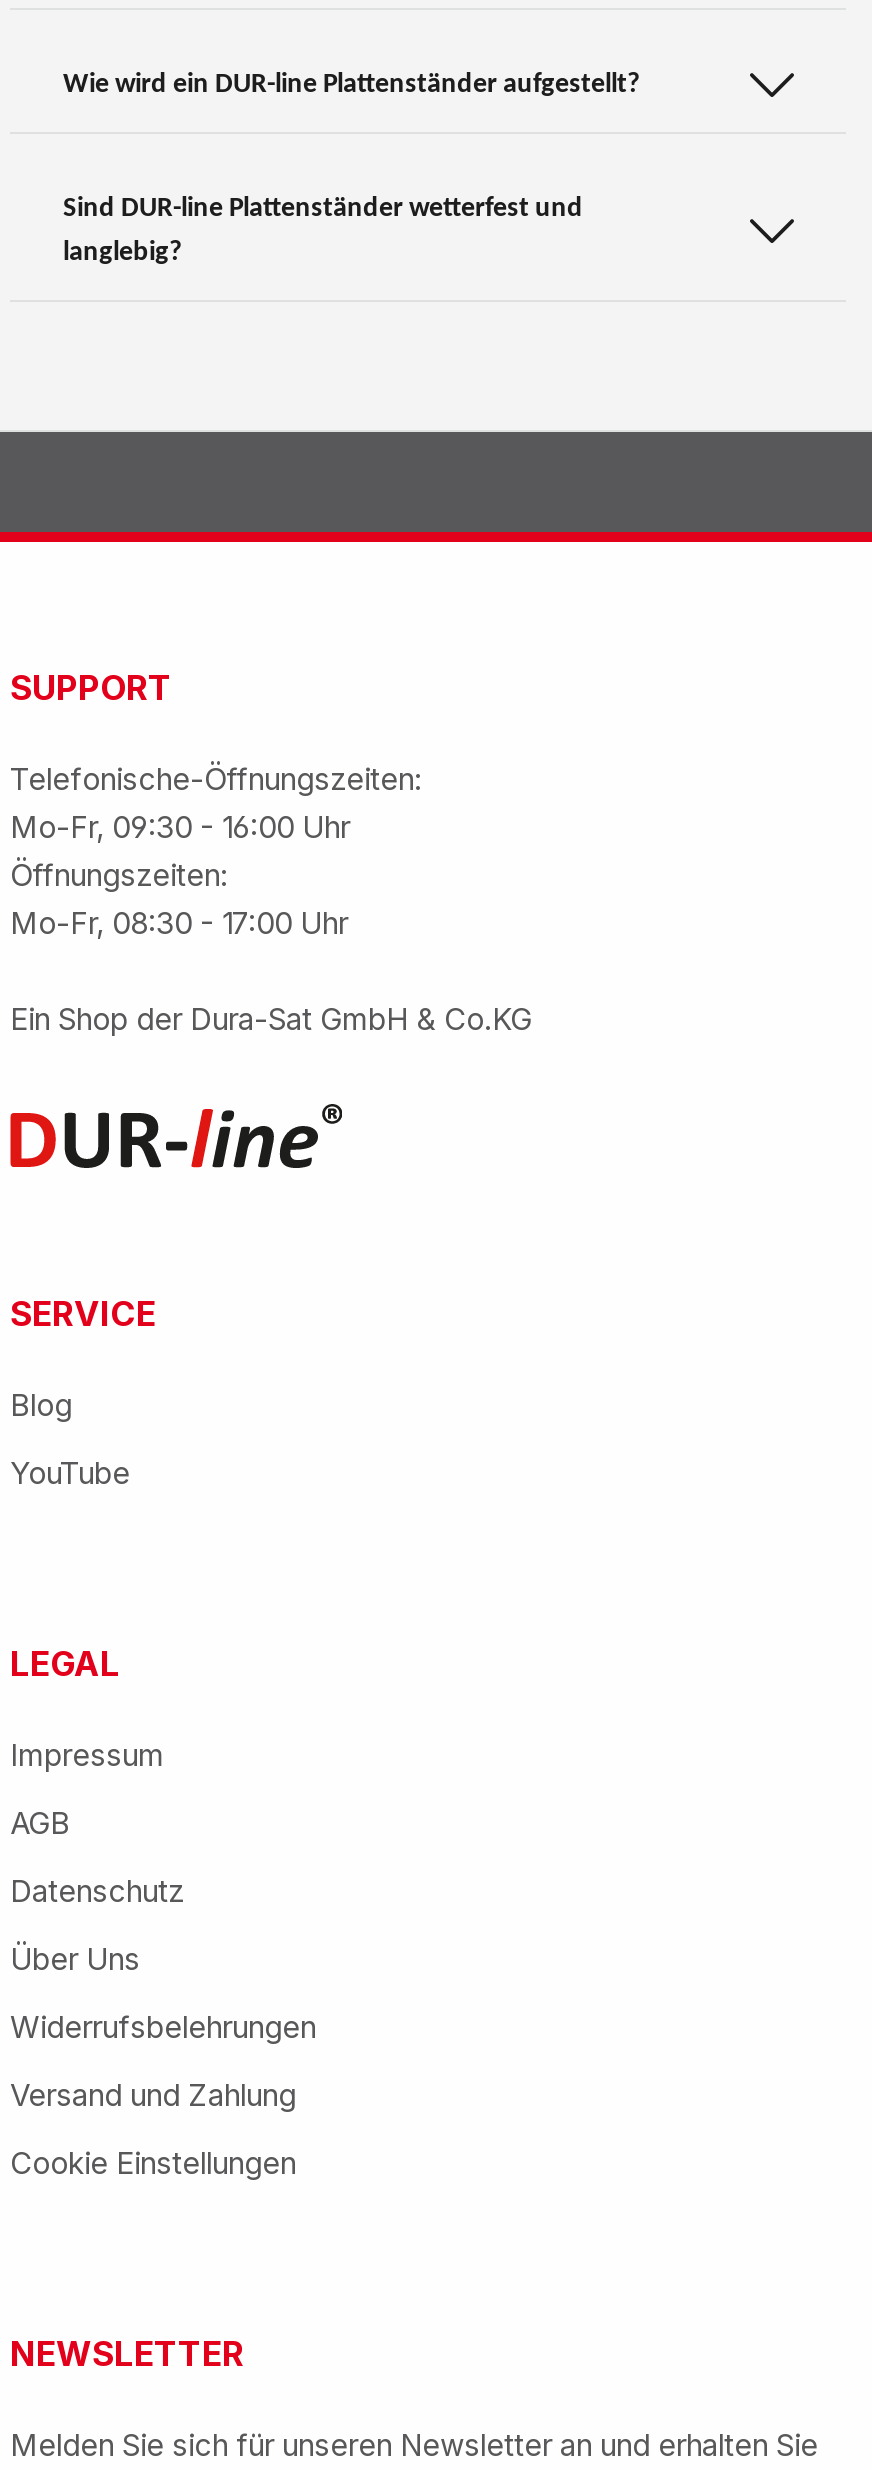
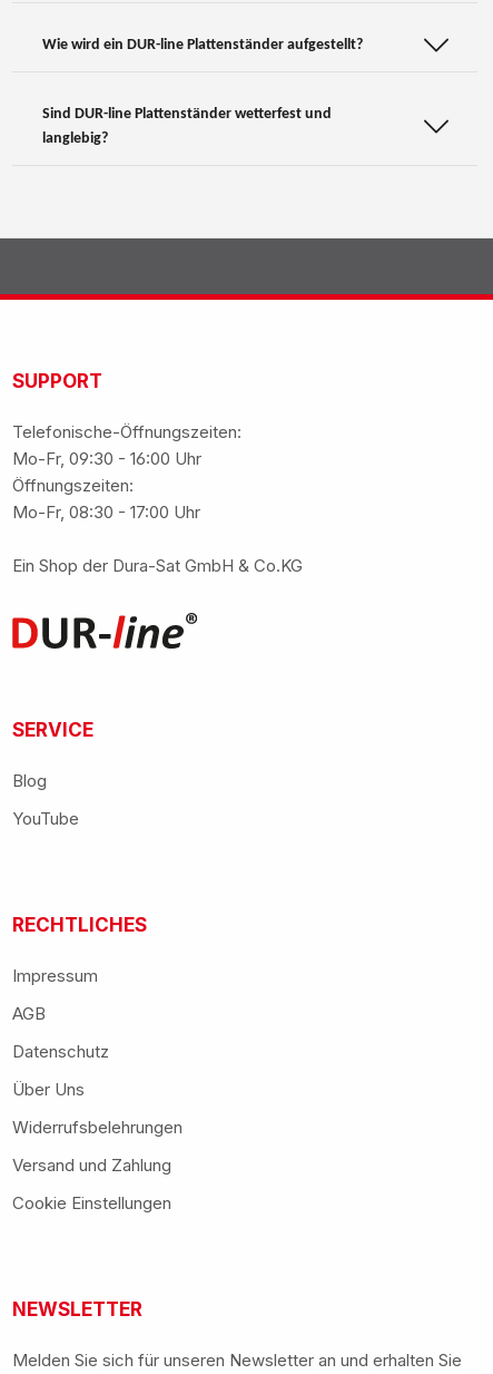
[10,1644,120,1684] LEGAL -> [12,914,147,936] RECHTLICHES

